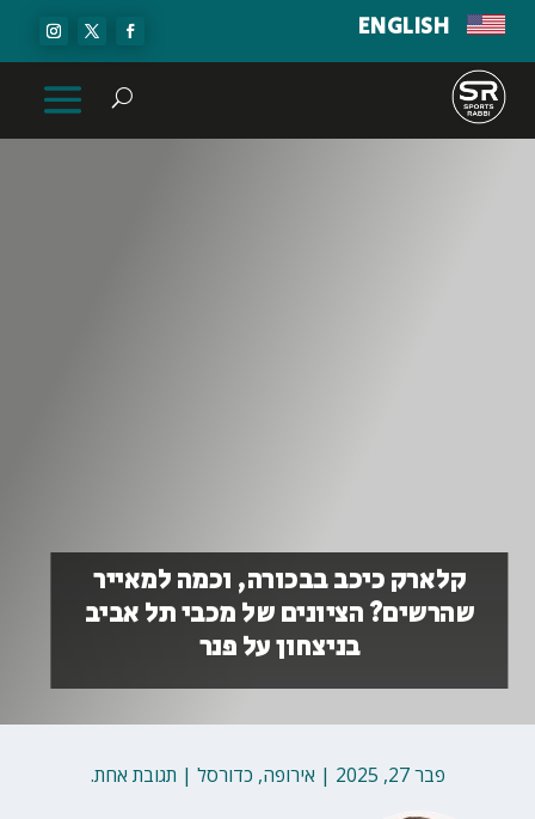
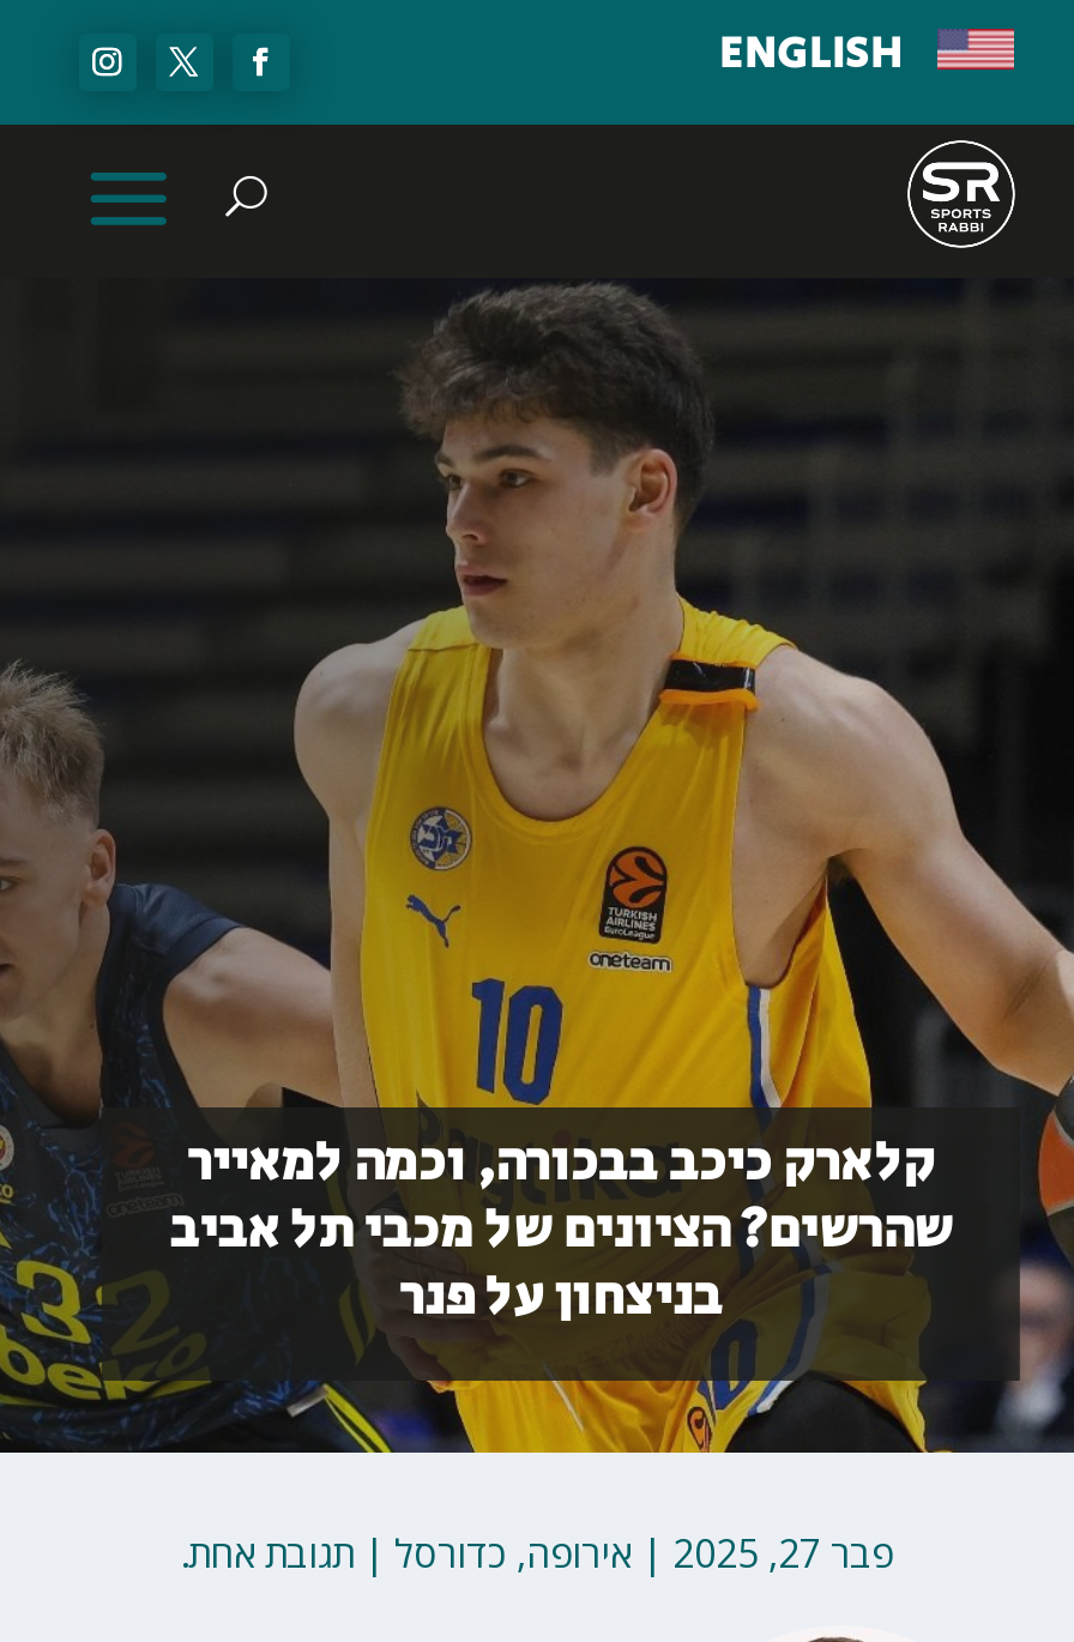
[4,137,531,725] [image] -> [7,278,1067,1455] [image]

